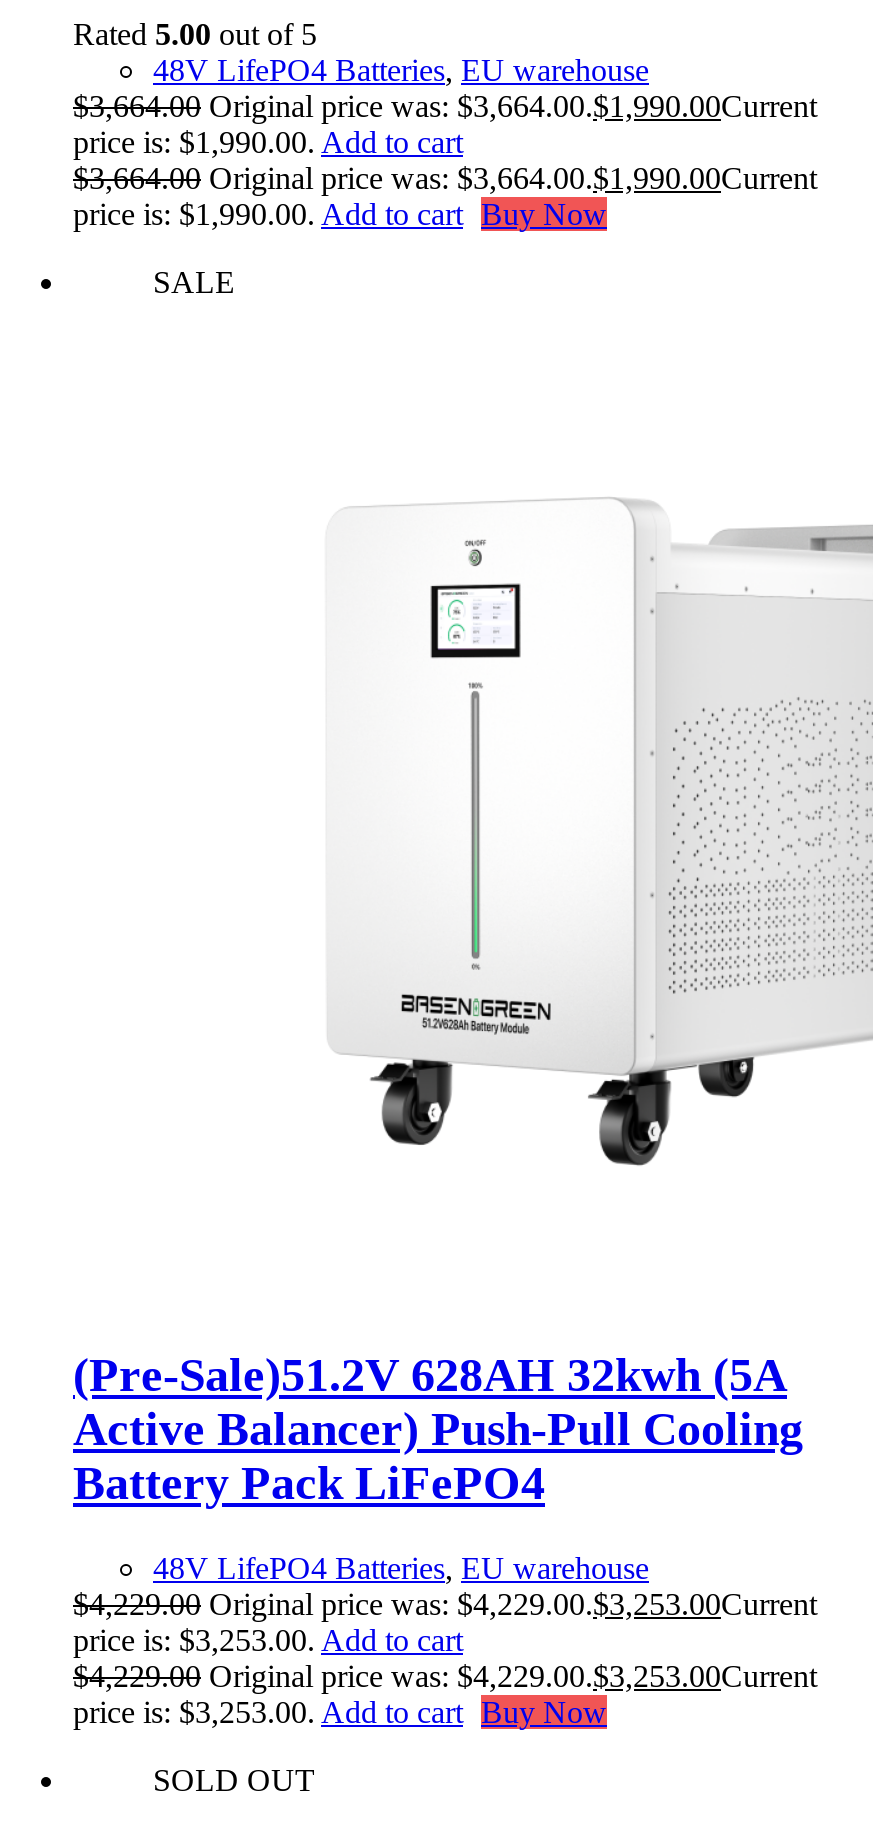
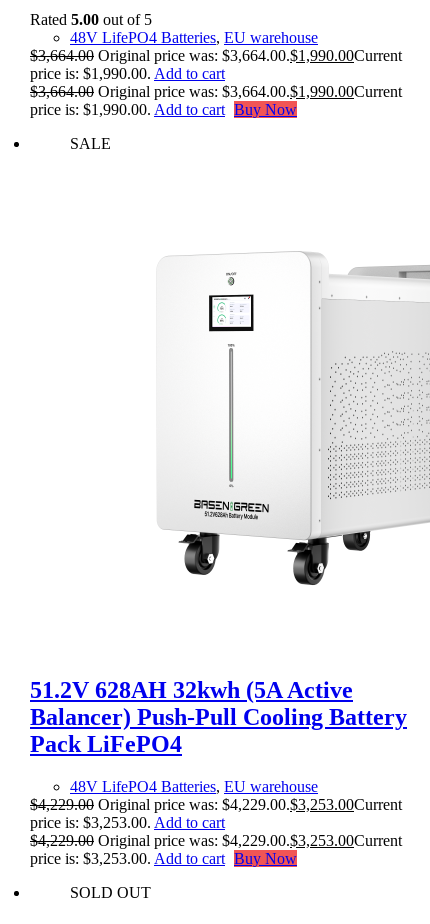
[73,1348,803,1508] (Pre-Sale)51.2V 628AH 32kwh (5A | Active Balancer) Push-Pull Cooling | Battery Pack LiFePO4 -> [30,677,407,757] 51.2V 628AH 32kwh (5A Active | Balancer) Push-Pull Cooling Battery | Pack LiFePO4

